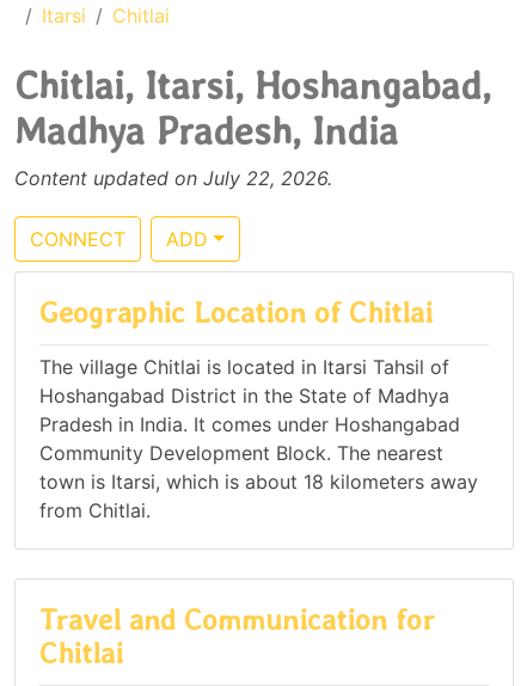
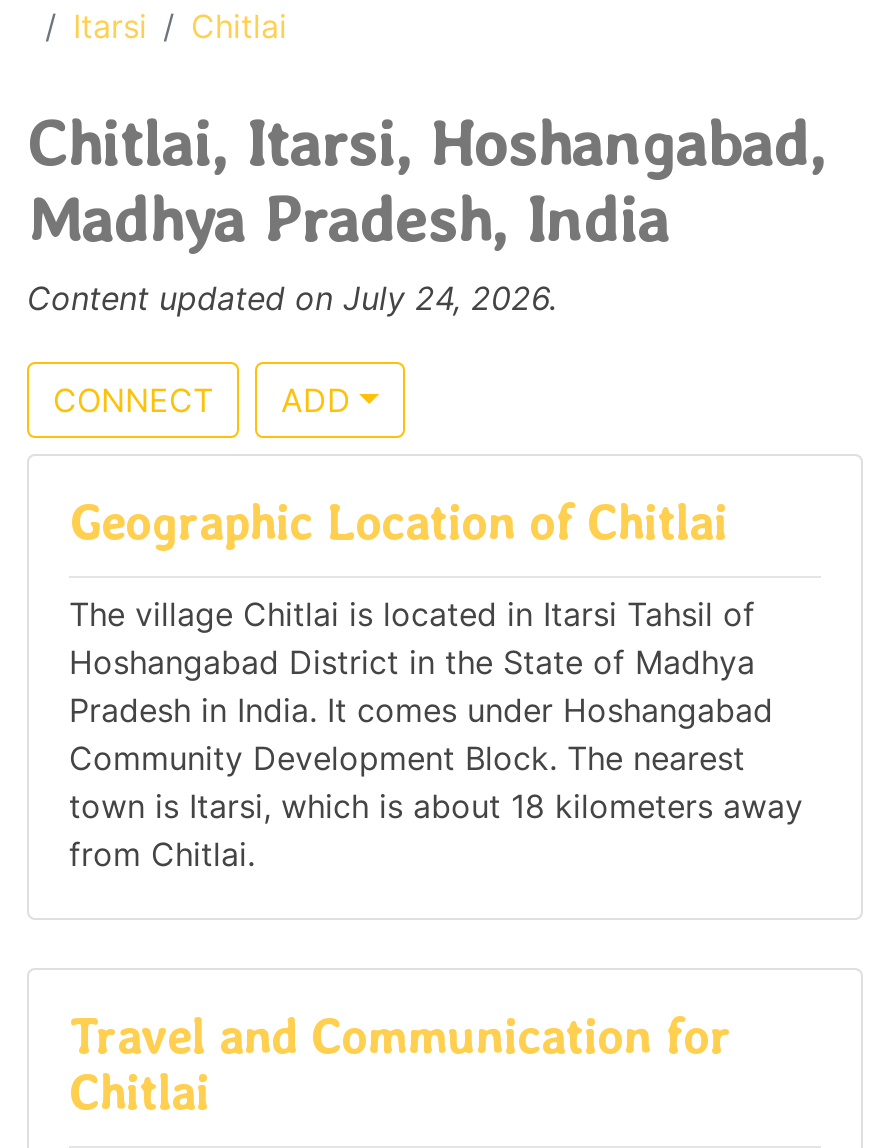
[14,166,332,190] Content updated on July 22, 2026. -> [27,278,557,318] Content updated on July 24, 2026.

